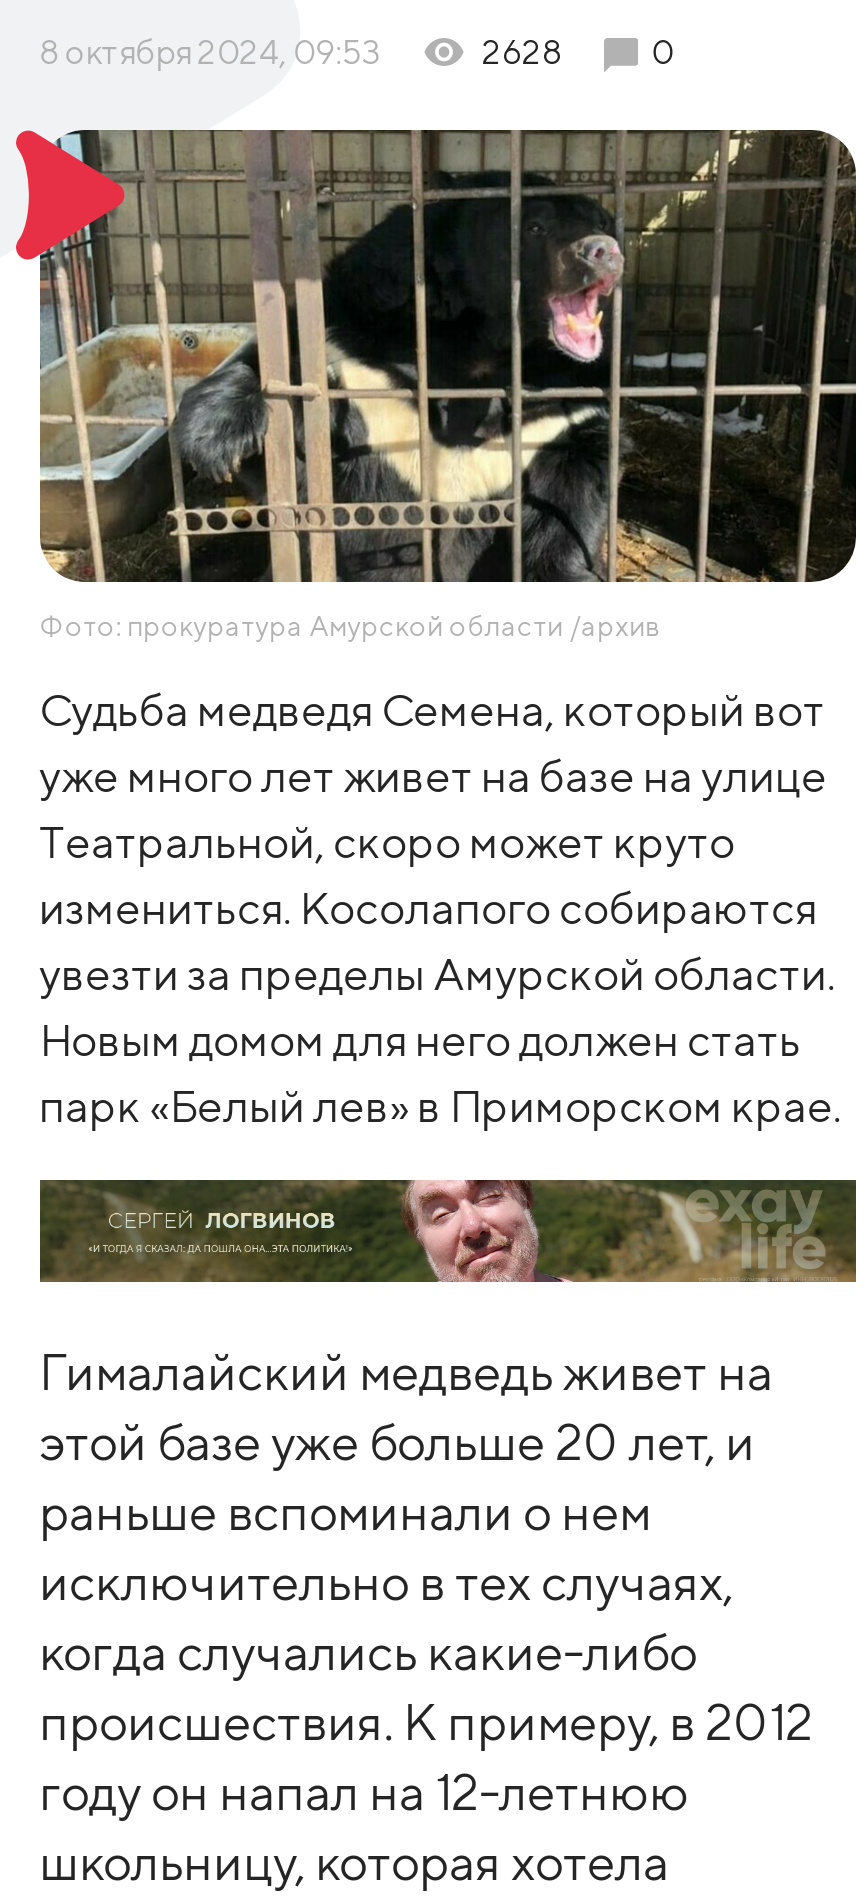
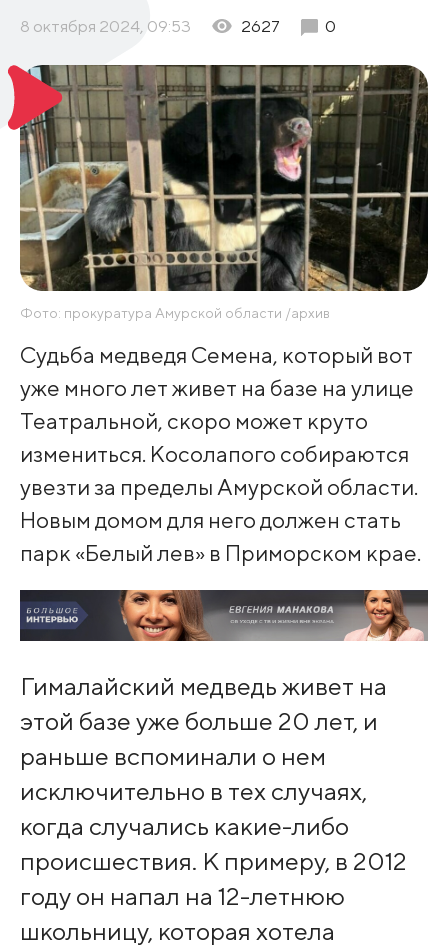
[482,32,562,72] 2628 -> [241,16,280,36] 2627
[40,1178,856,1284] [image] -> [20,589,428,642] [image]

